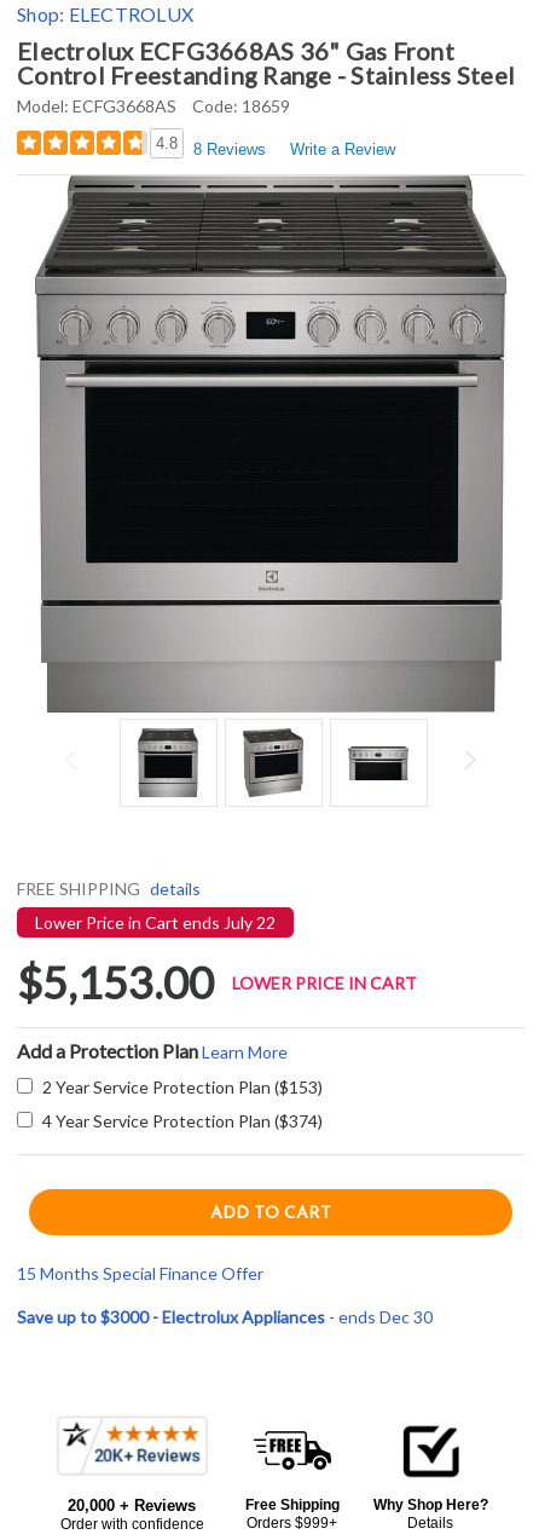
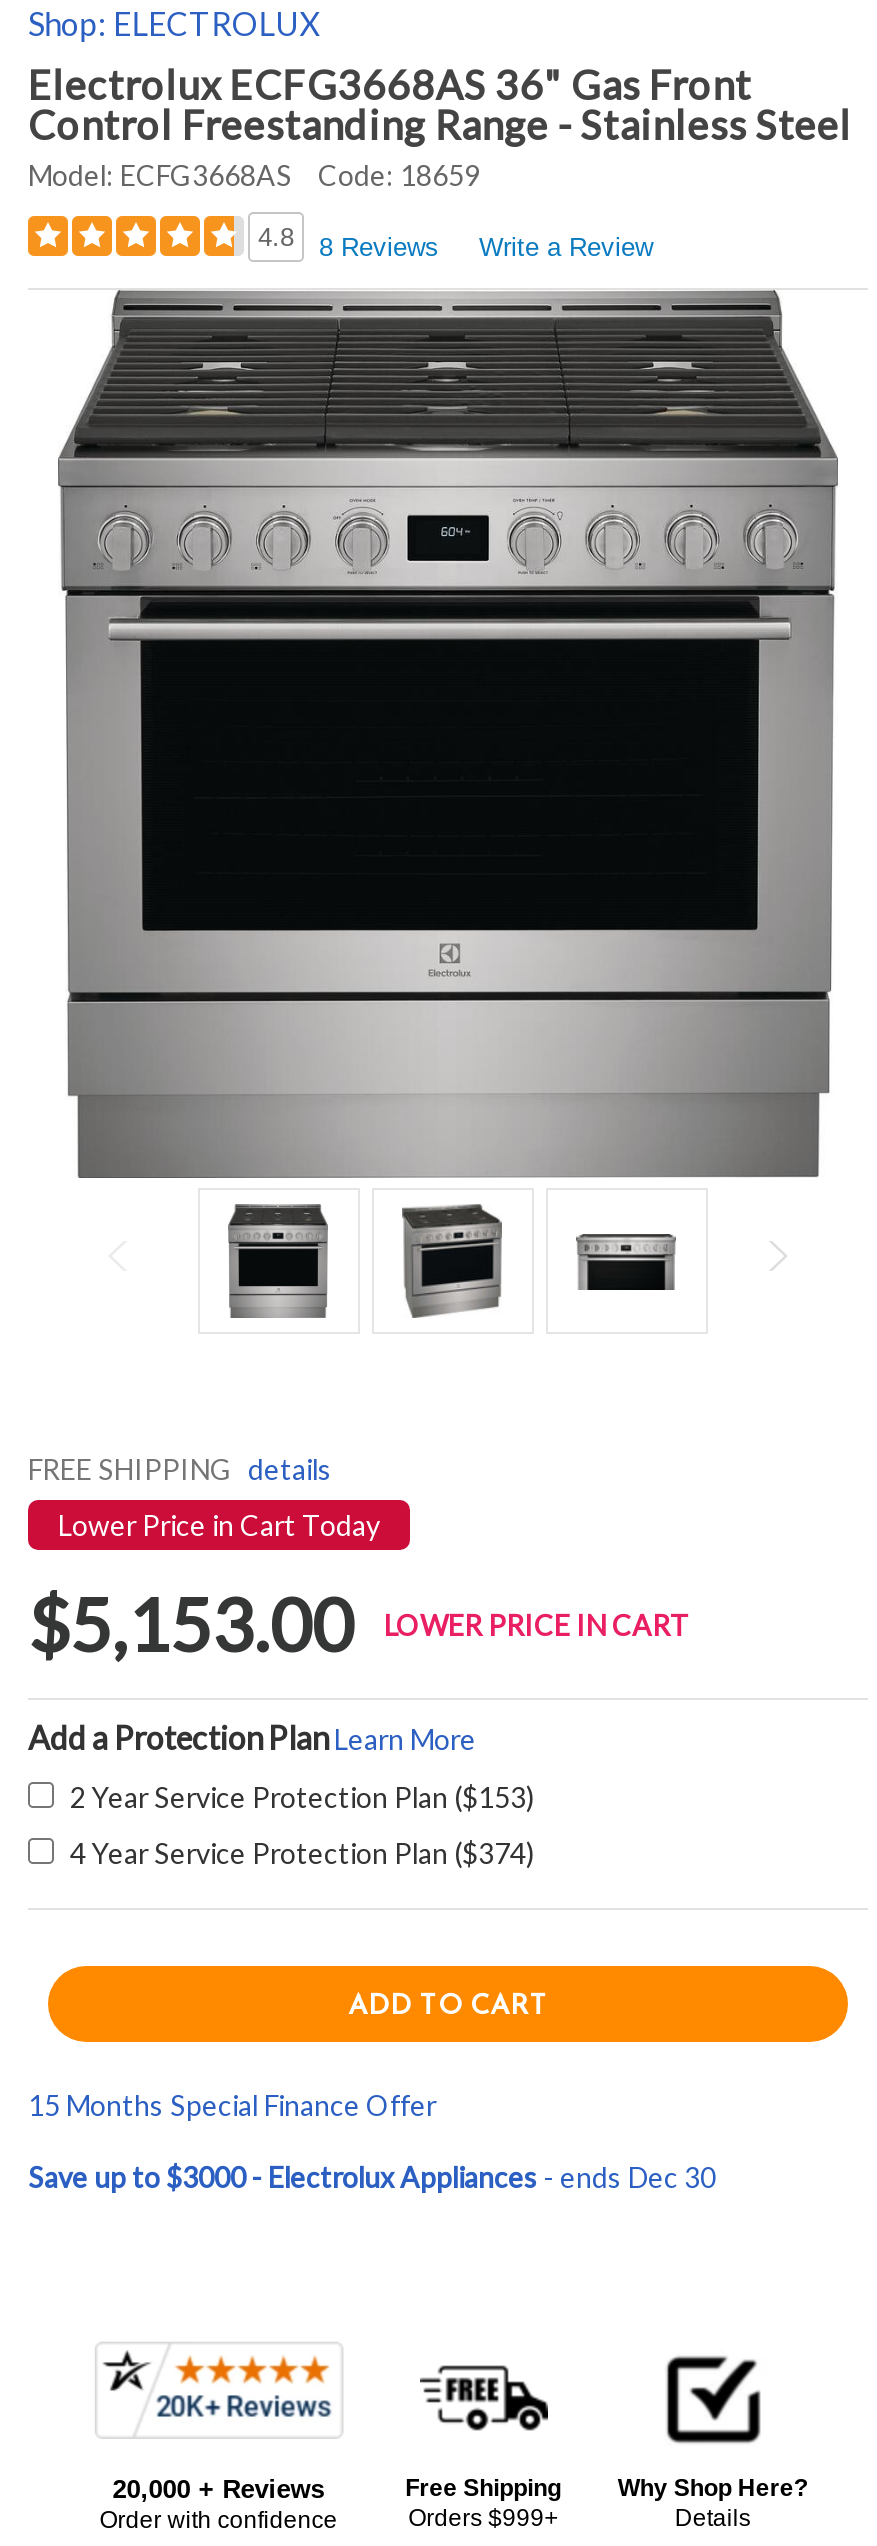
[35,913,276,933] Lower Price in Cart ends July 22 -> [58,1509,380,1543] Lower Price in Cart Today

